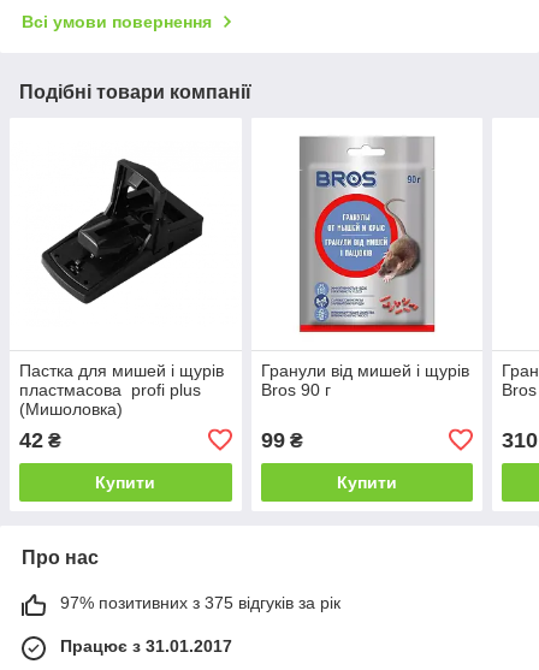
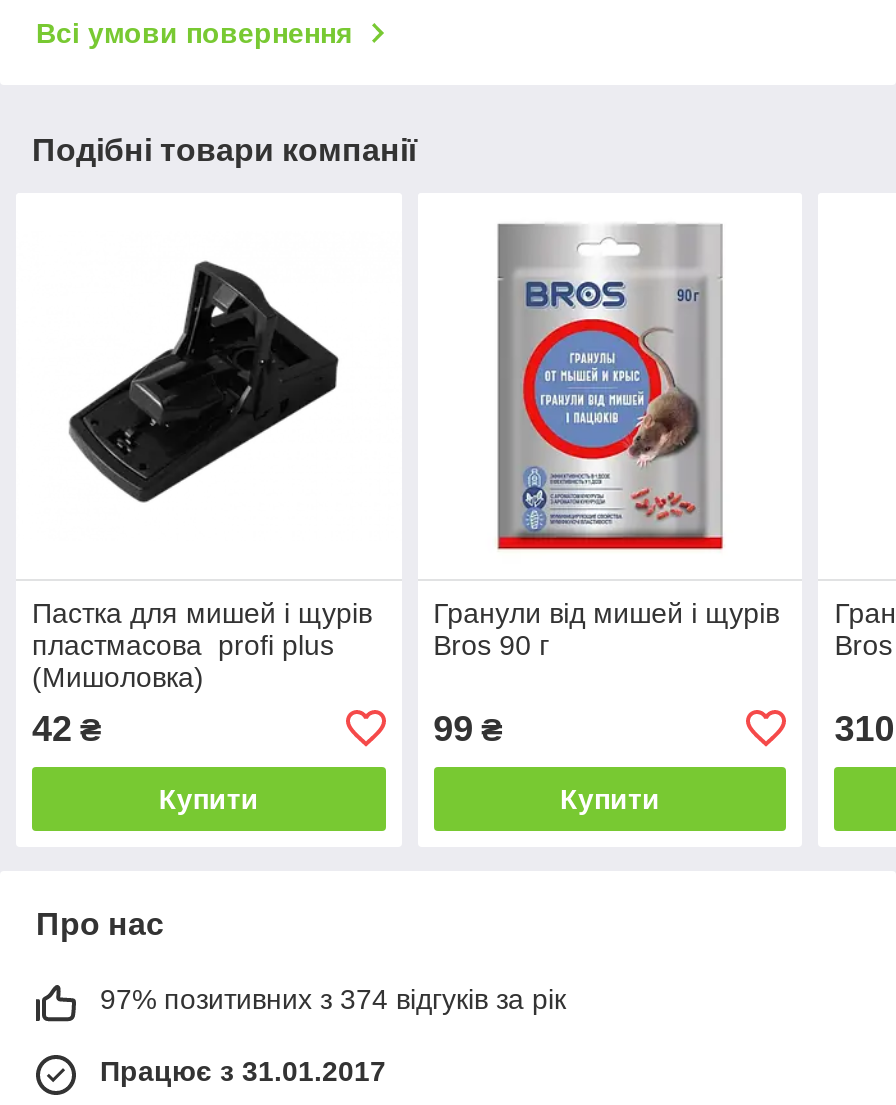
[60,593,340,612] 97% позитивних з 375 відгуків за рік -> [100,983,566,1015] 97% позитивних з 374 відгуків за рік

